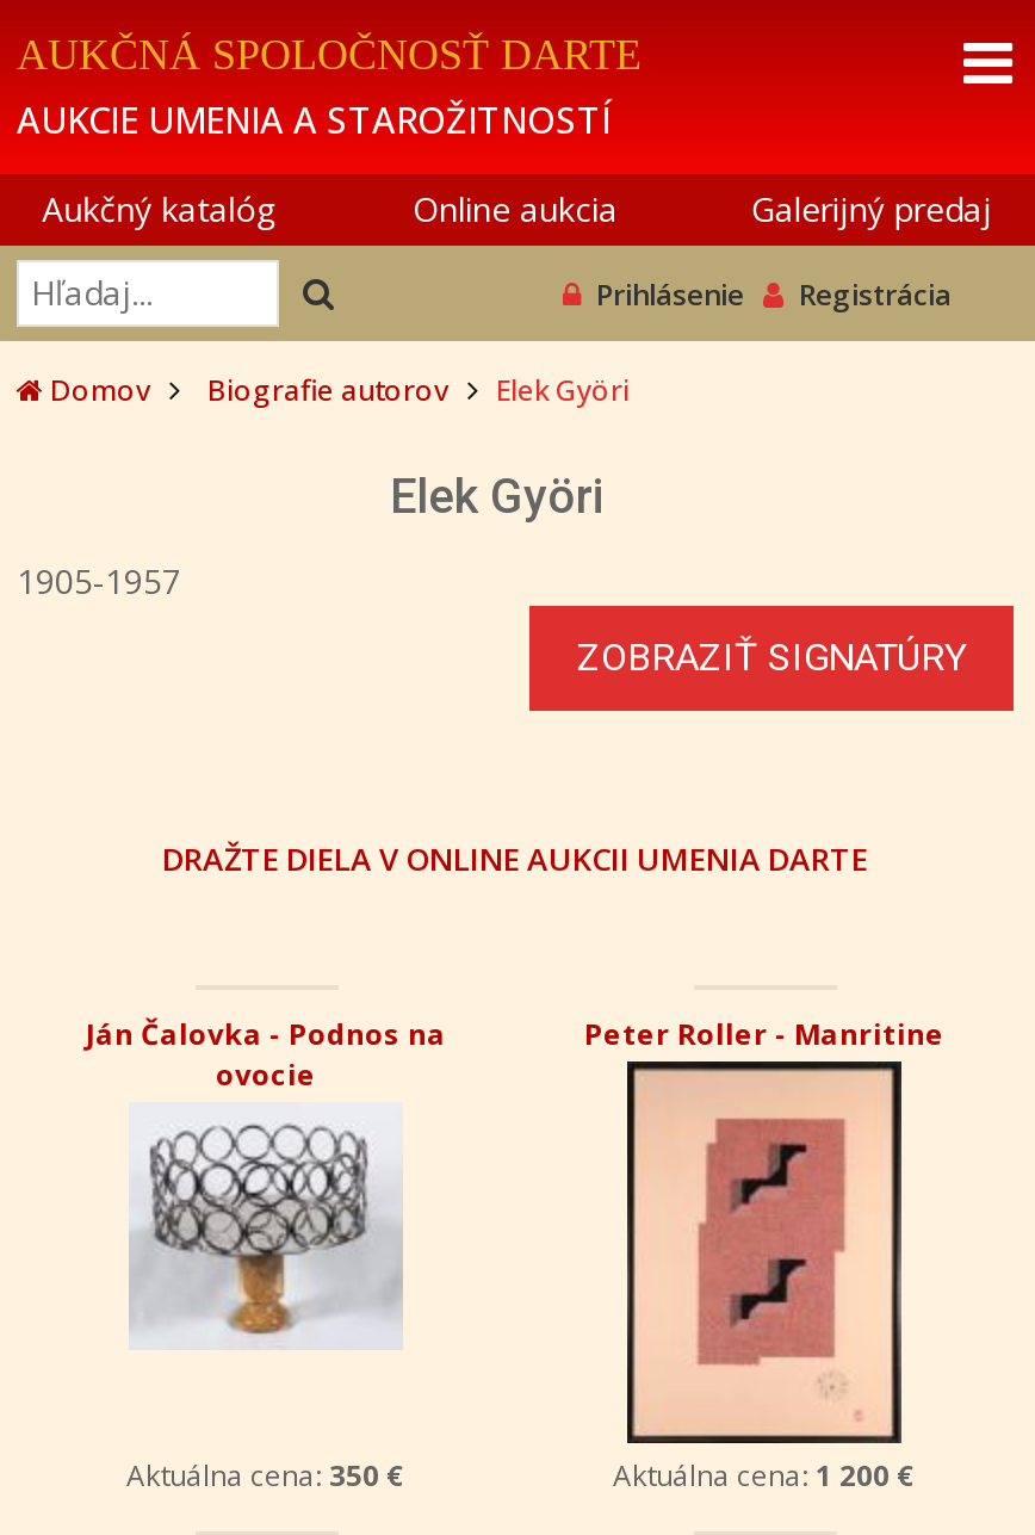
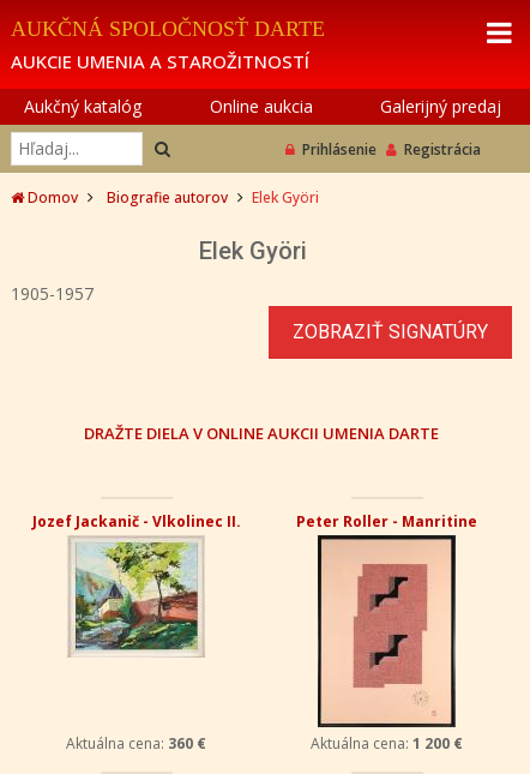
[86,1014,446,1095] Ján Čalovka - Podnos na | ovocie -> [32,511,240,532] Jozef Jackanič - Vlkolinec II.
[129,1073,403,1348] [image] -> [67,541,204,678] [image]
[126,1455,405,1496] Aktuálna cena: 350 € -> [66,733,206,754] Aktuálna cena: 360 €

